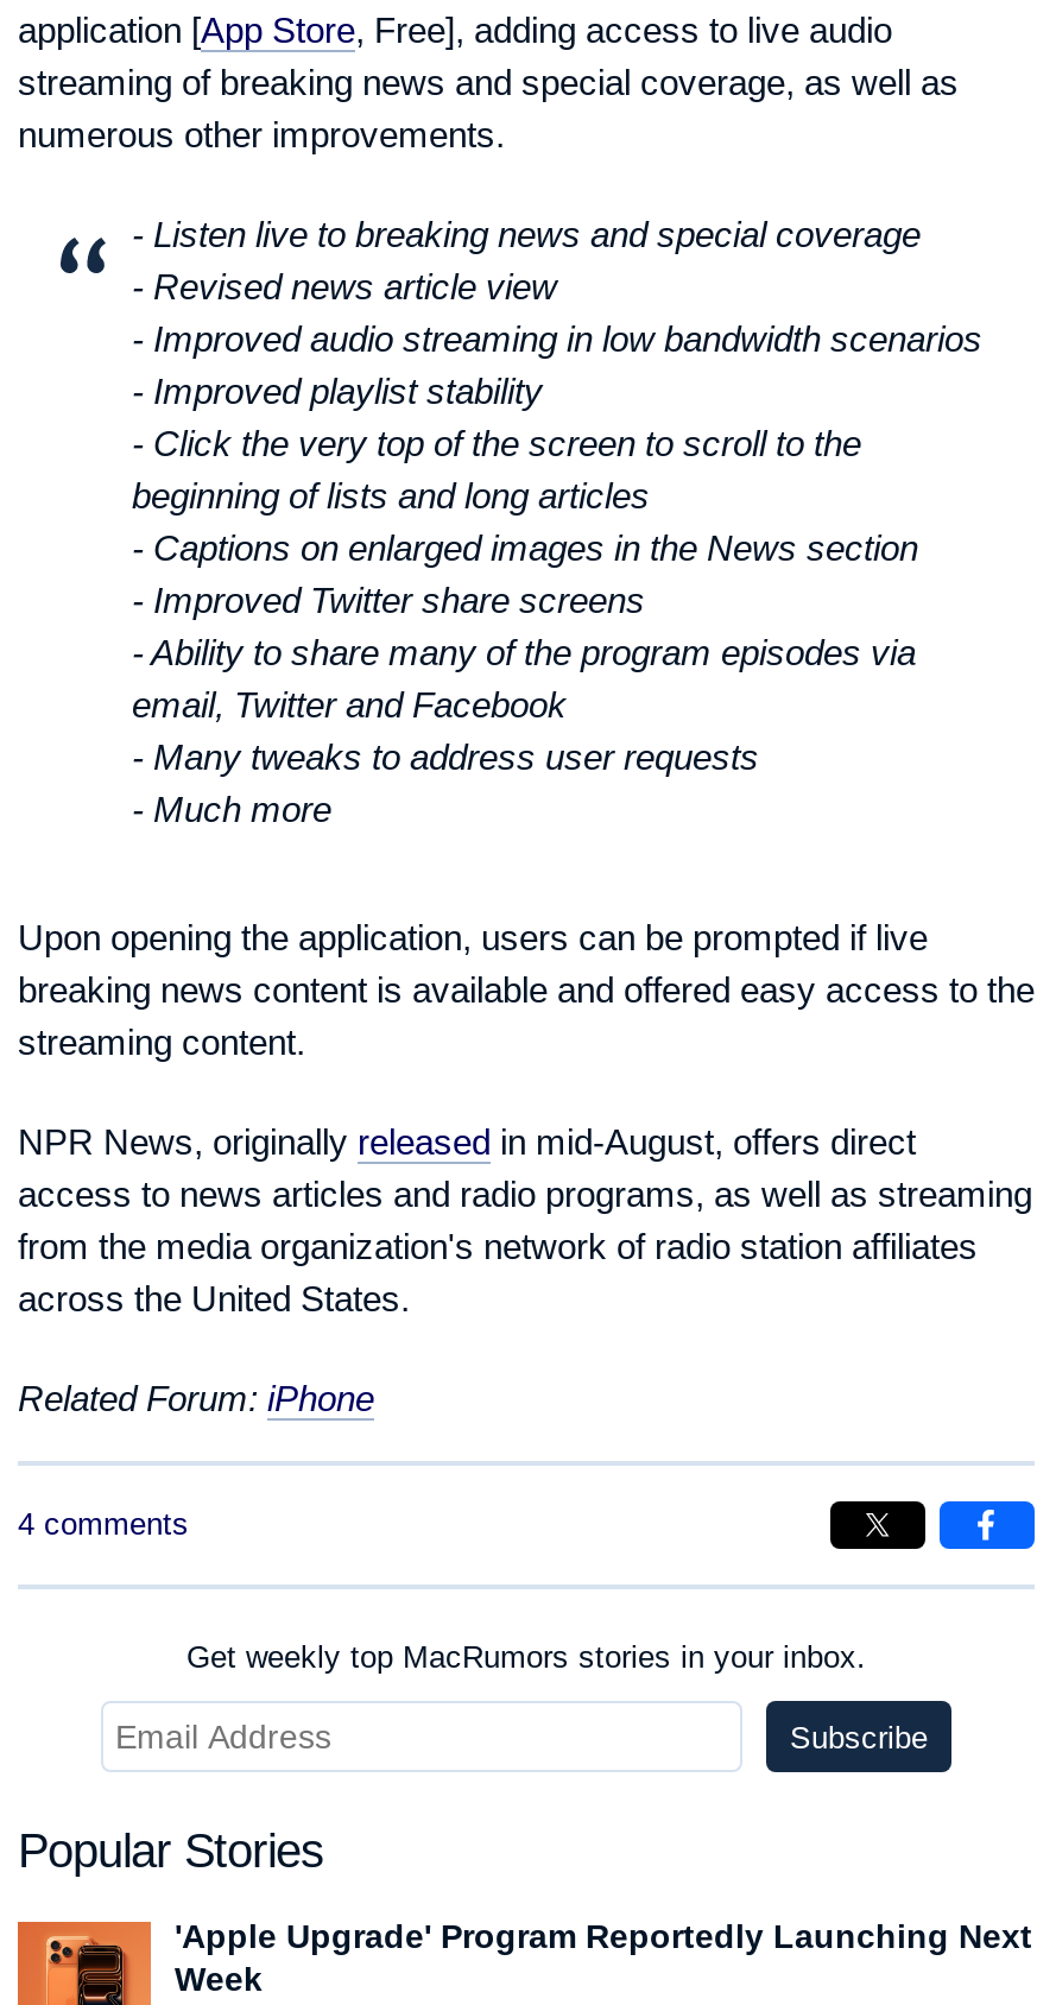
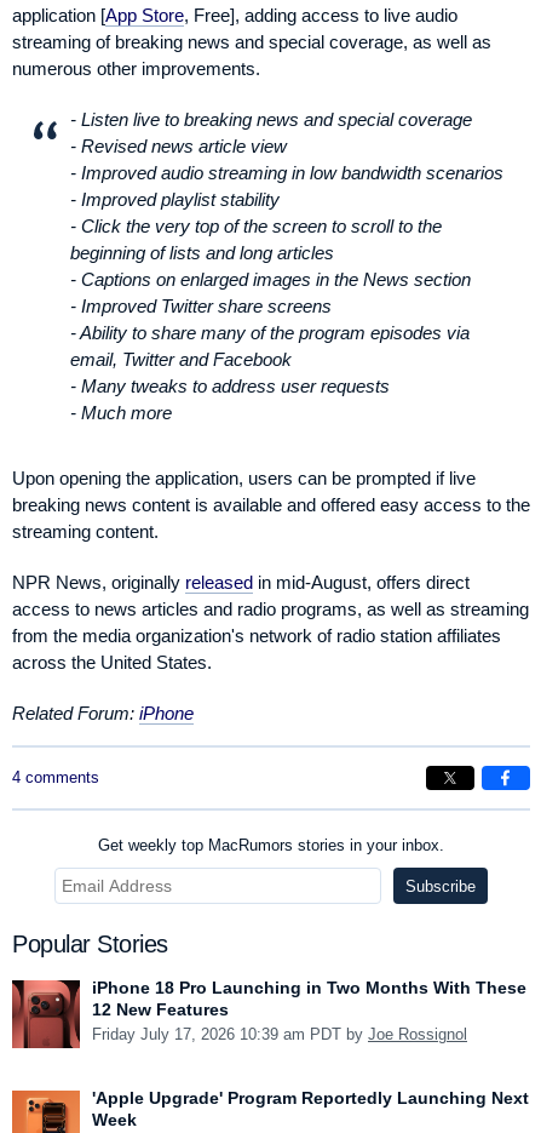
none -> [11,978,526,1049] [image] | iPhone 18 Pro Launching in Two Months With These | 12 New Features | Friday July 17, 2026 10:39 am PDT by Joe Rossignol

